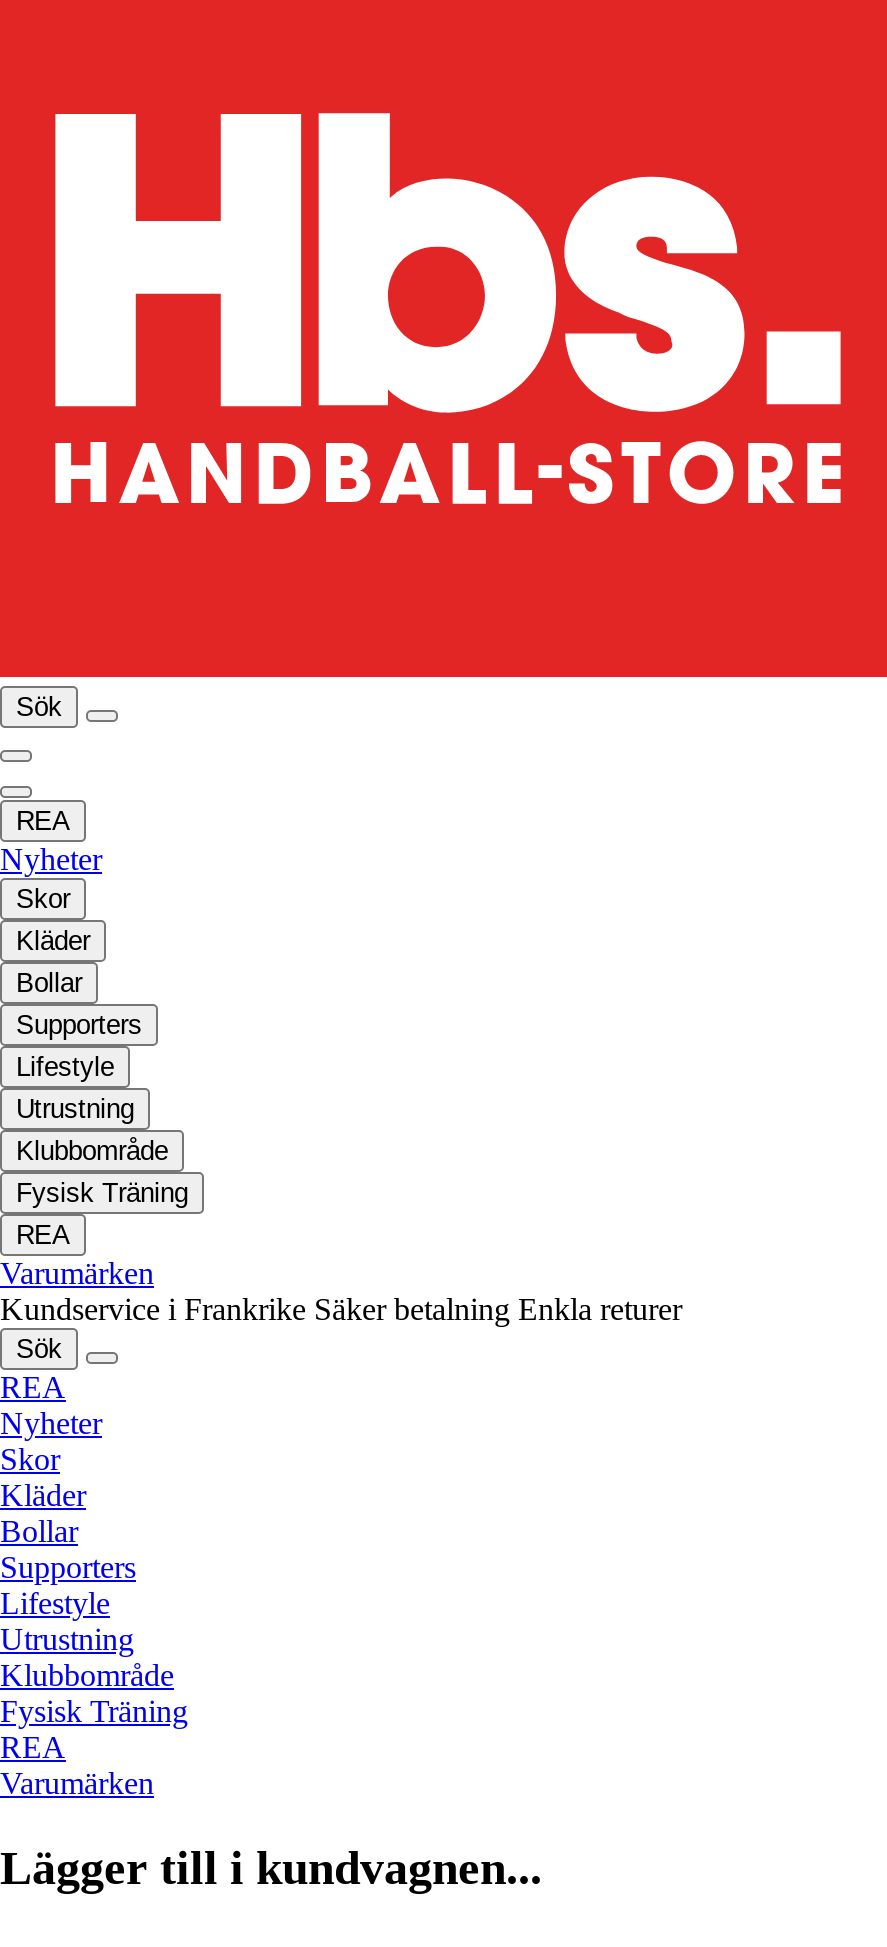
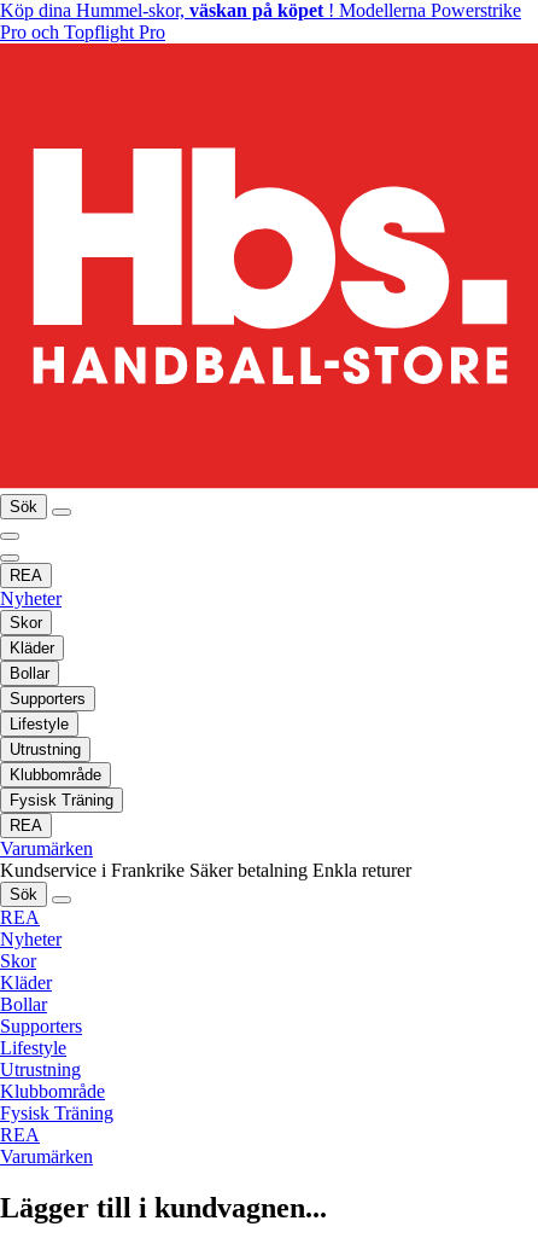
none -> [0,0,521,42] Köp dina Hummel-skor, väskan på köpet! Modellerna Powerstrike | Pro och Topflight Pro

